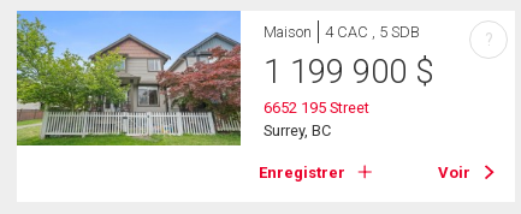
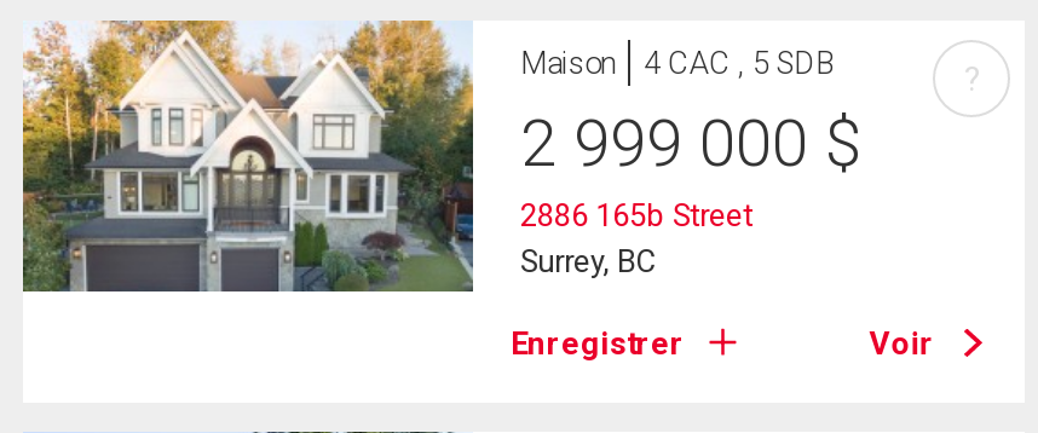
[16,10,435,147] [image] | 1 199 900 $ -> [21,17,864,295] [image] | 2 999 000 $
[264,99,370,117] 6652 195 Street -> [520,197,752,233] 2886 165b Street

